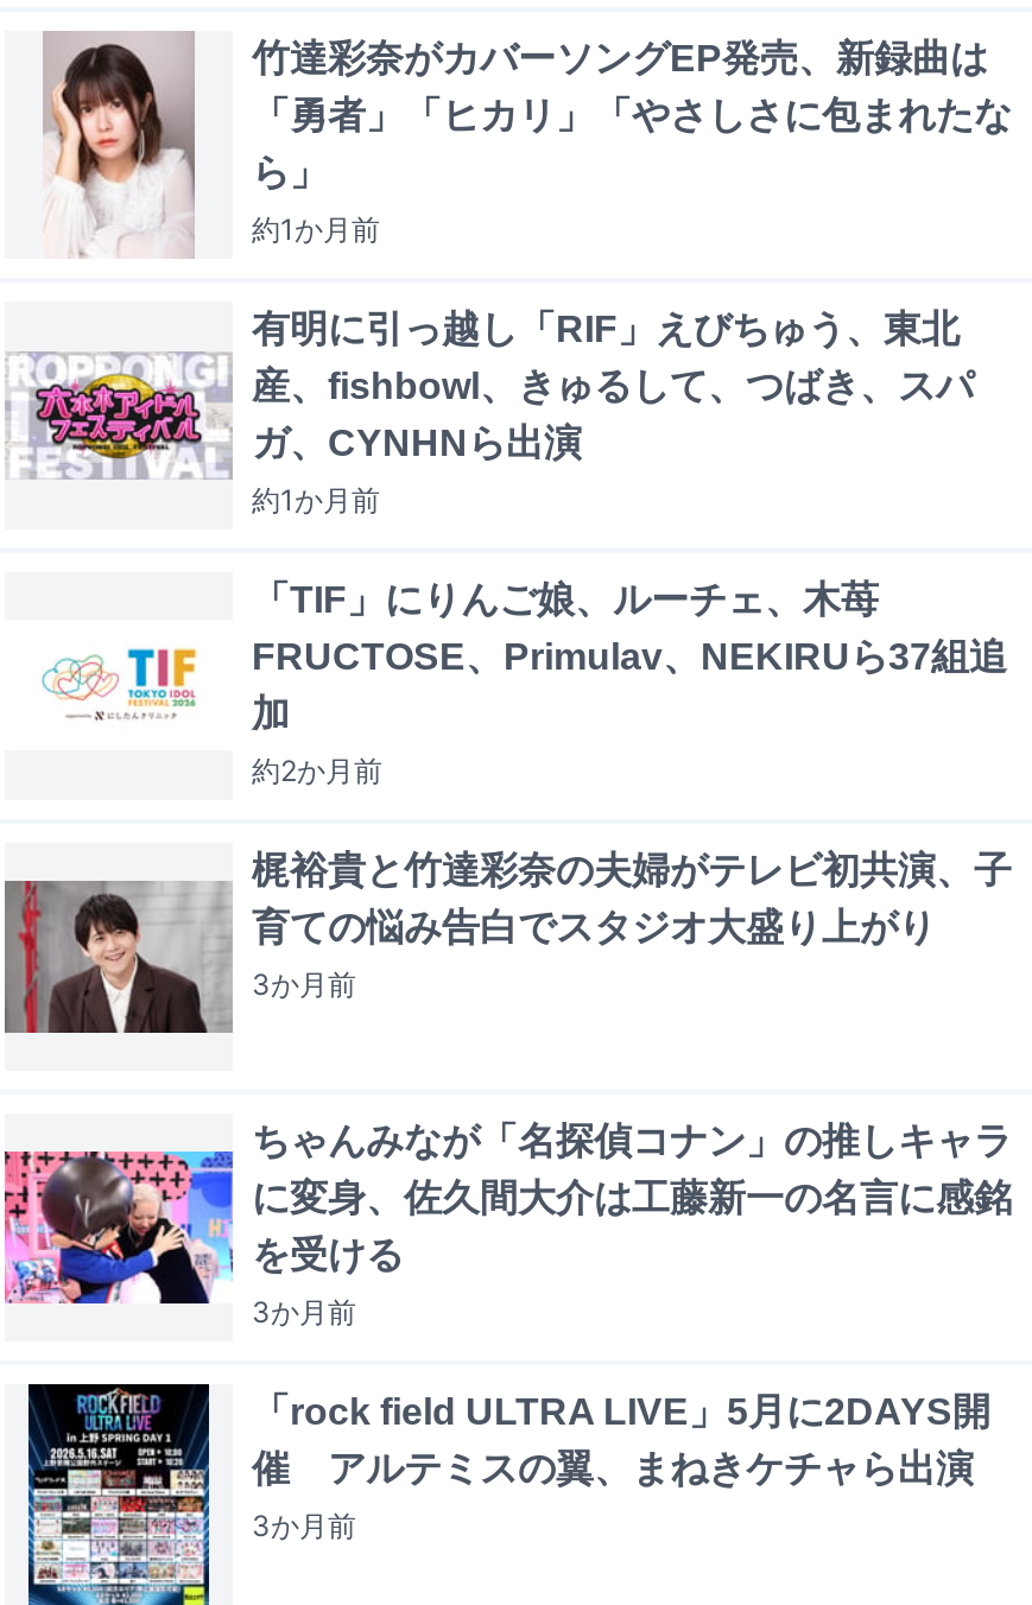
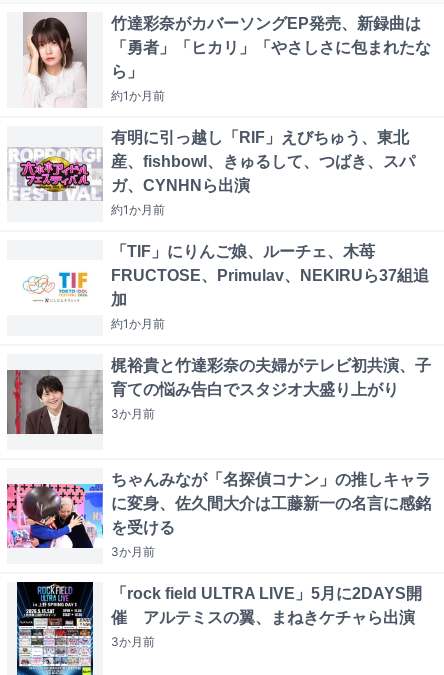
[252,752,382,788] 約2か月前 -> [111,316,165,331] 約1か月前

